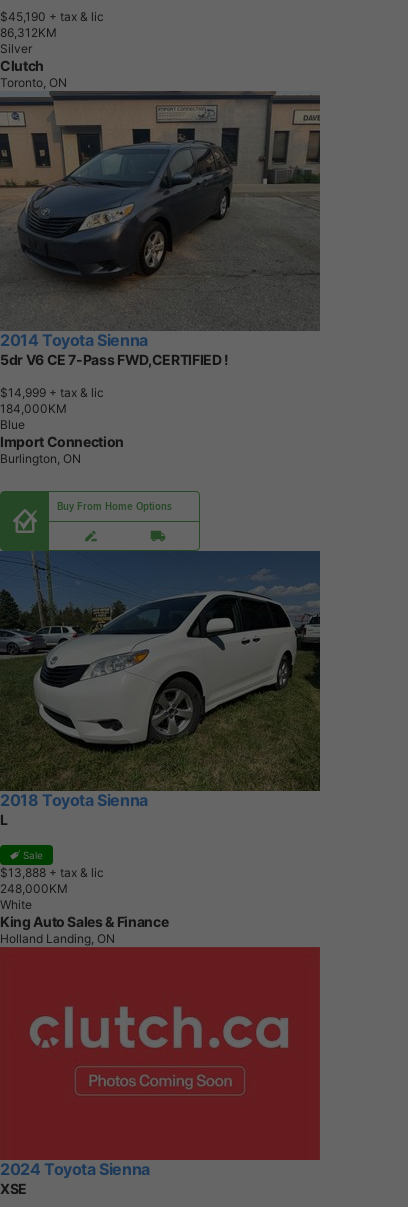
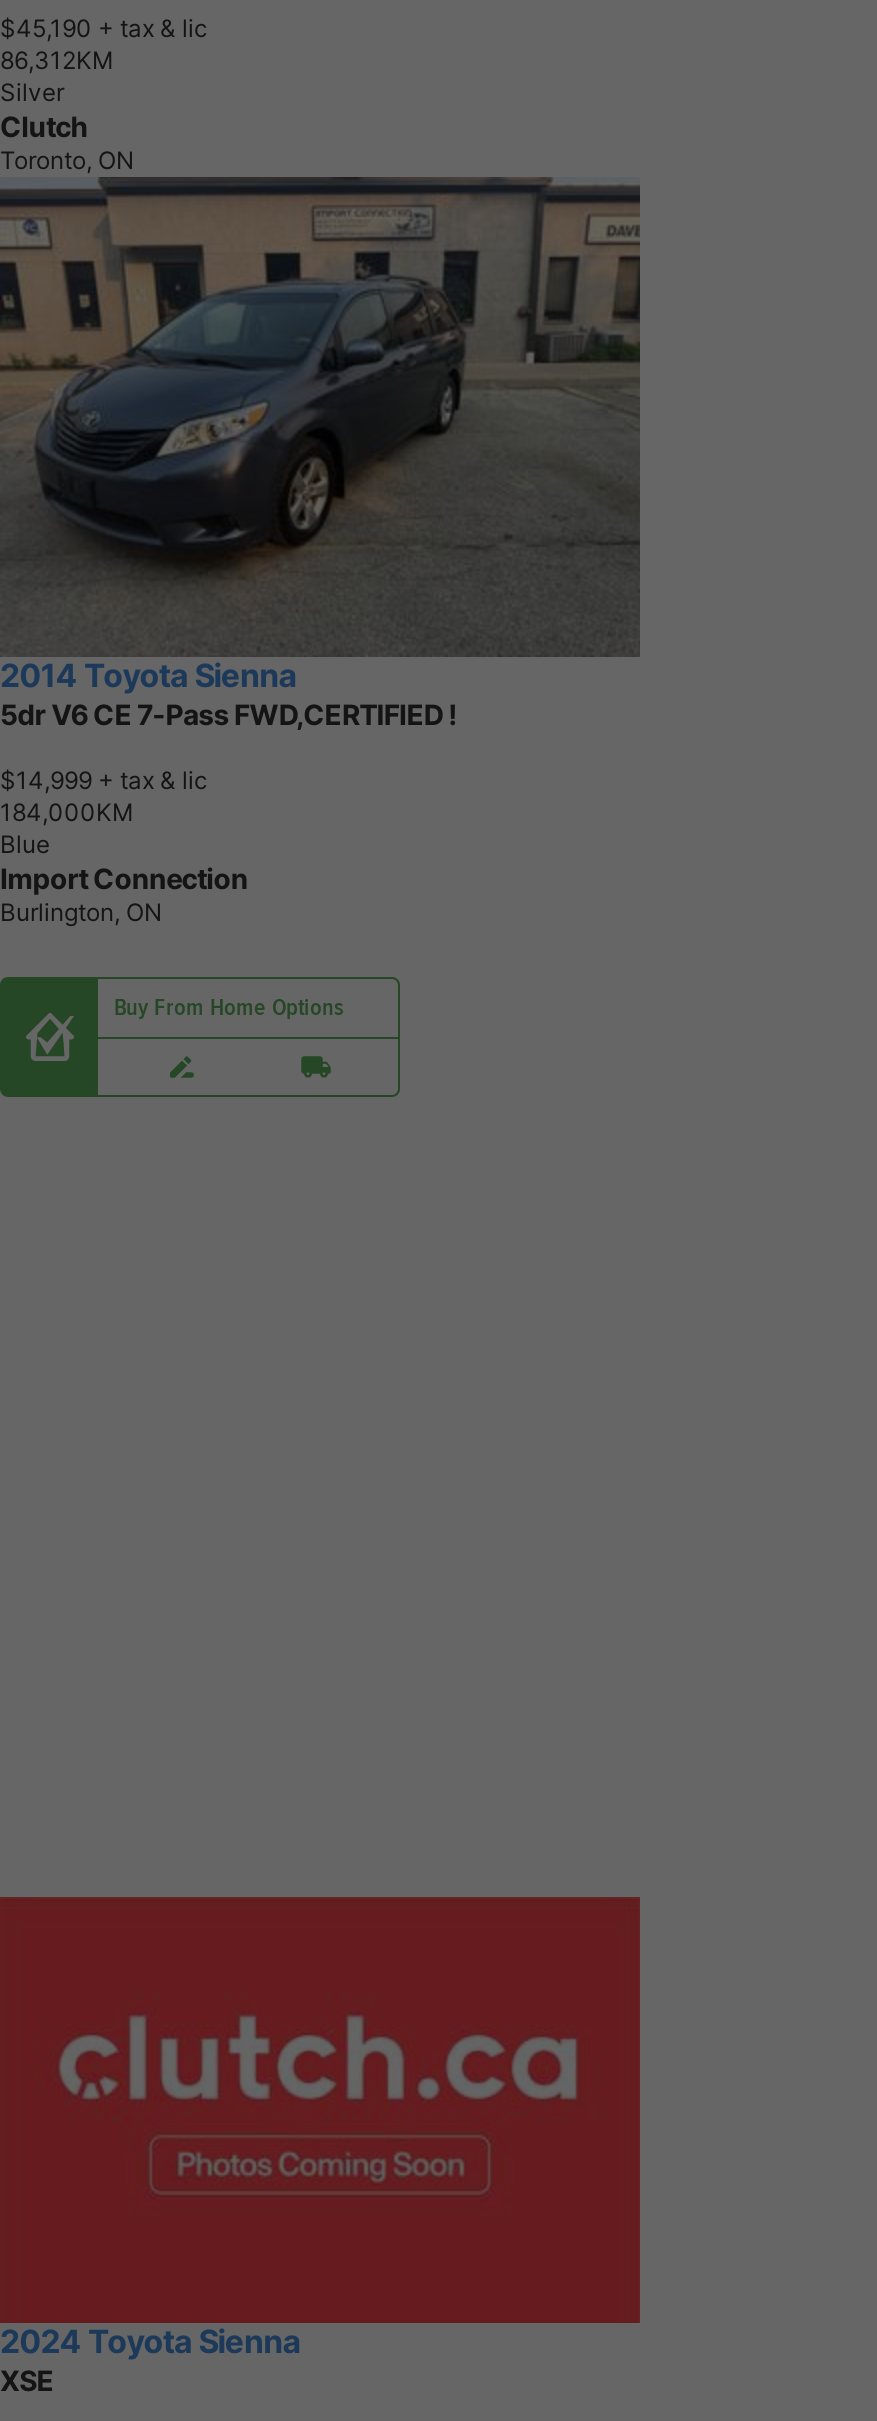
[0,550,321,946] [image] | 2018 Toyota Sienna | L | Sale | $13,888+ tax & lic | 248,000KM | White | King Auto Sales & Finance | Holland Landing, ON -> none

